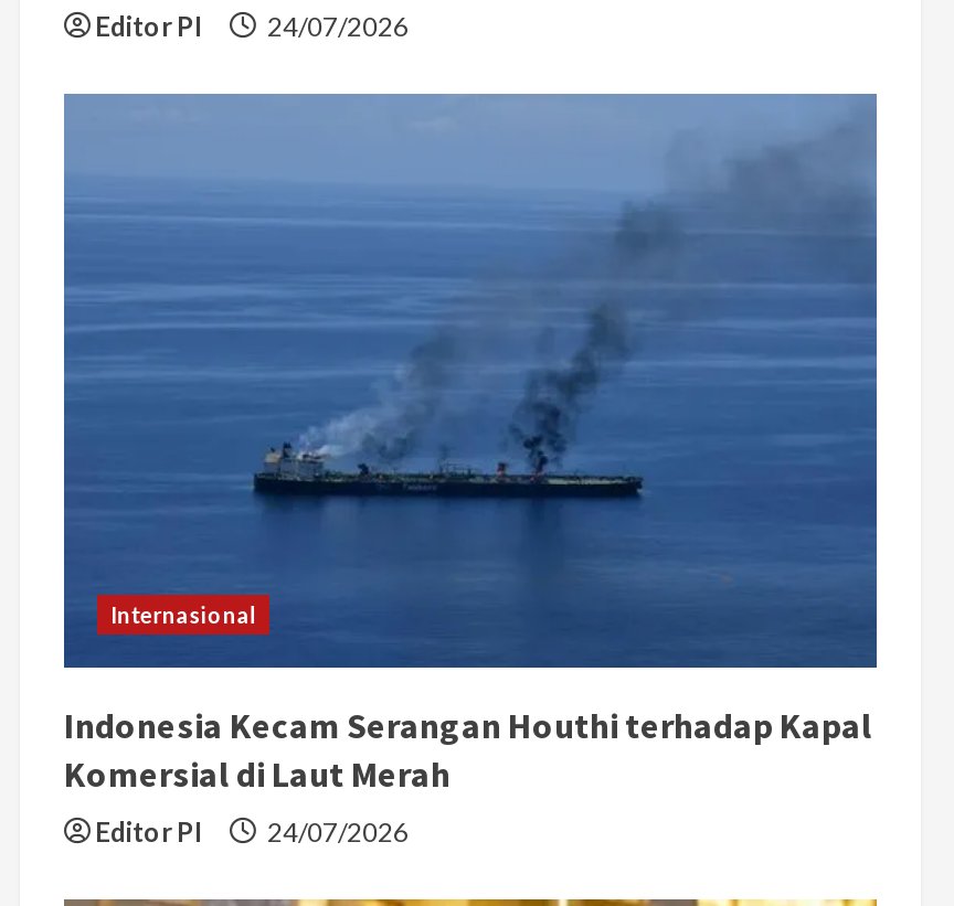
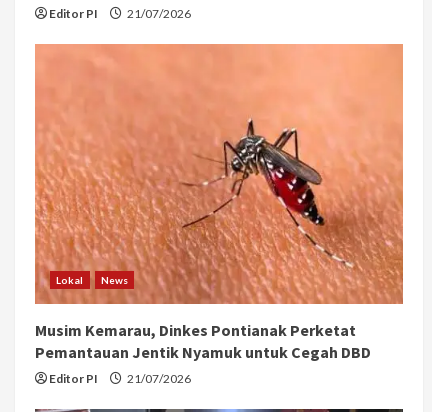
[95,10,409,43] Editor PI 24/07/2026 -> [49,6,191,21] Editor PI 21/07/2026
[62,92,879,670] [image] | Internasional -> [34,43,404,305] [image] | Lokal | News
[64,703,872,795] Indonesia Kecam Serangan Houthi terhadap Kapal | Komersial di Laut Merah -> [35,320,371,362] Musim Kemarau, Dinkes Pontianak Perketat | Pemantauan Jentik Nyamuk untuk Cegah DBD
[95,815,409,848] Editor PI 24/07/2026 -> [49,371,191,386] Editor PI 21/07/2026

